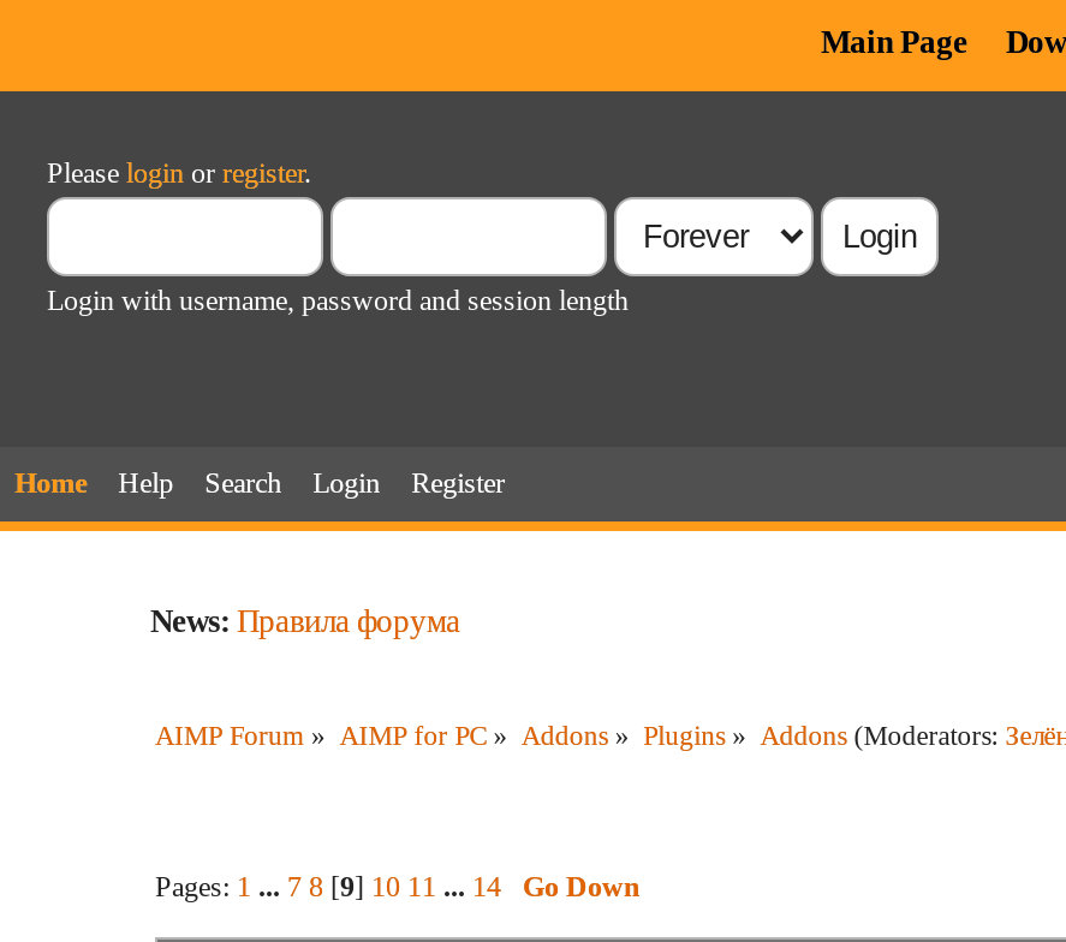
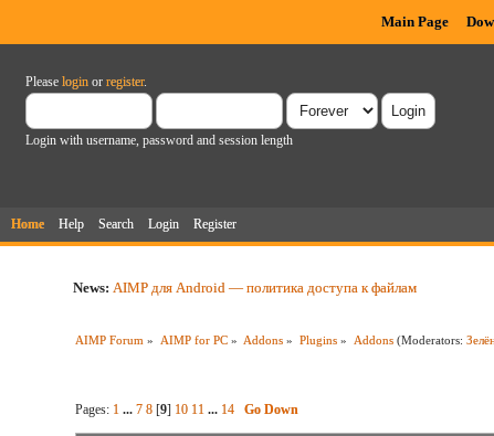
[150,603,460,639] News: Правила форума -> [73,279,417,296] News: AIMP для Android — политика доступа к файлам

